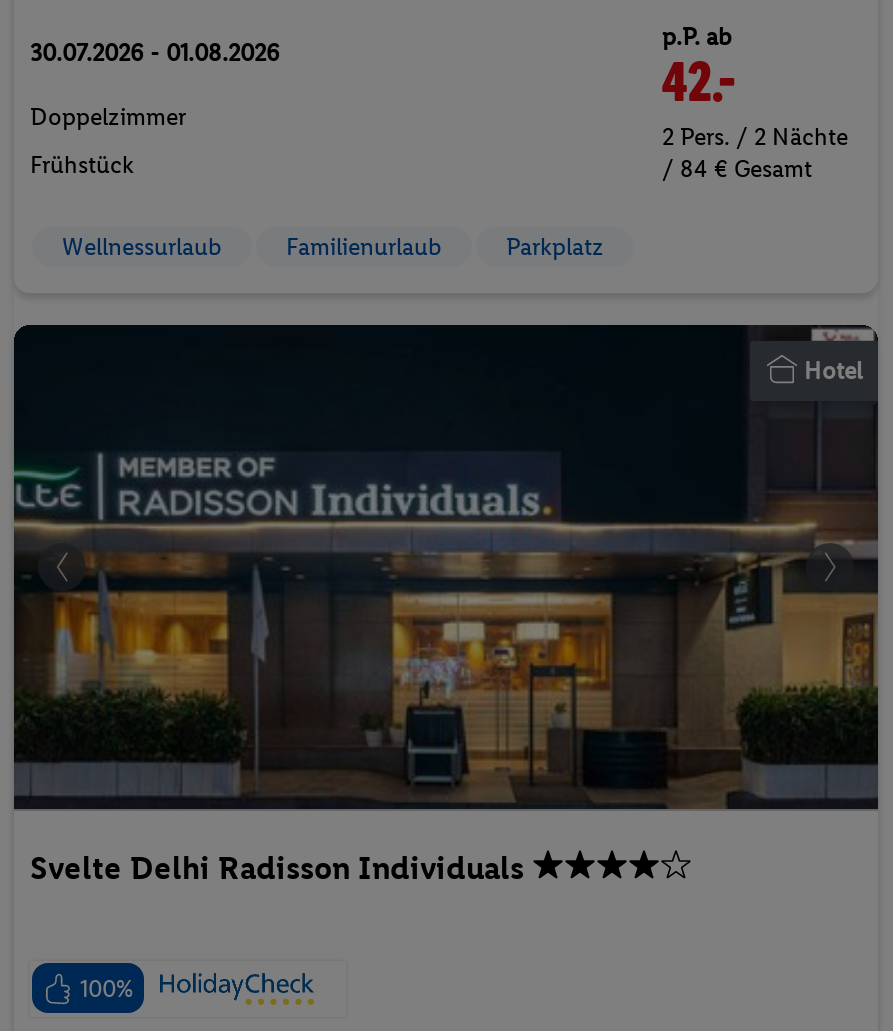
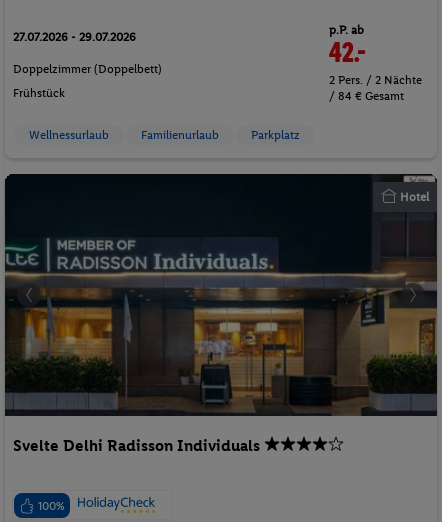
[30,38,280,66] 30.07.2026 - 01.08.2026 -> [13,30,136,44] 27.07.2026 - 29.07.2026
[30,102,186,130] Doppelzimmer -> [13,62,162,76] Doppelzimmer (Doppelbett)

